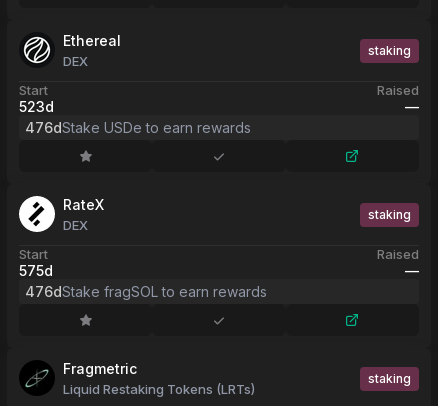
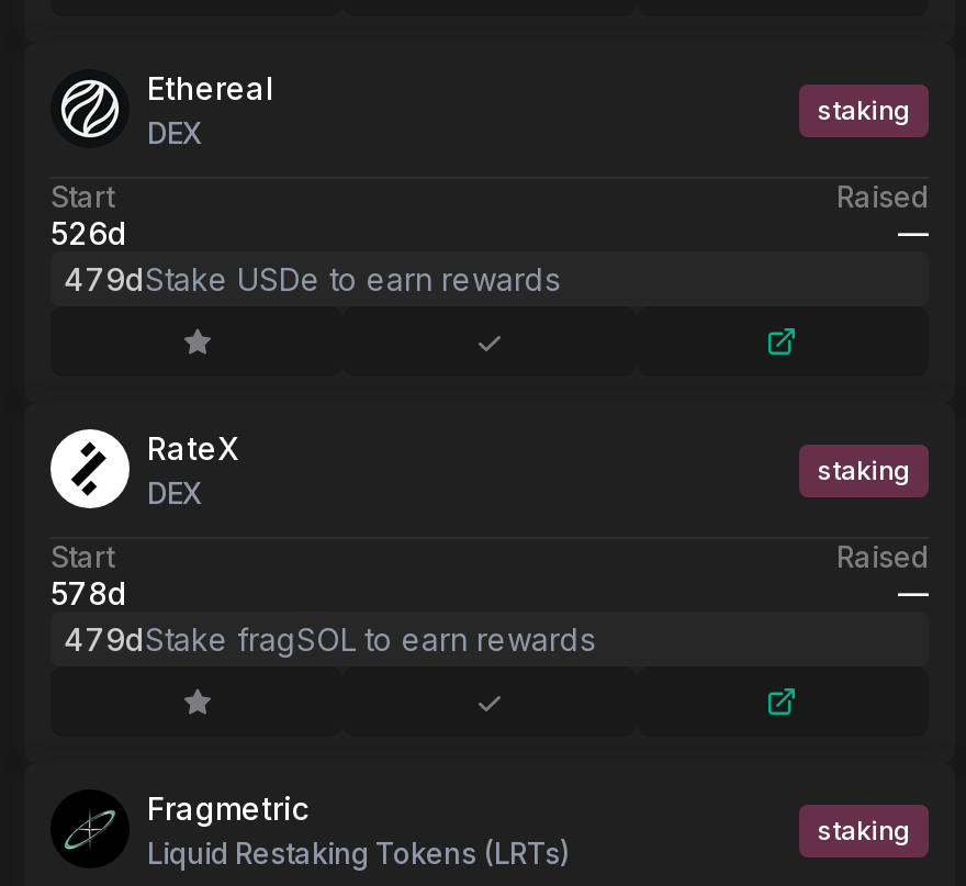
[19,98,54,115] 523d -> [50,214,127,251] 526d
[25,119,251,136] 476dStake USDe to earn rewards -> [64,260,560,298] 479dStake USDe to earn rewards
[19,262,53,279] 575d -> [50,574,127,612] 578d
[25,283,267,300] 476dStake fragSOL to earn rewards -> [64,620,595,658] 479dStake fragSOL to earn rewards

